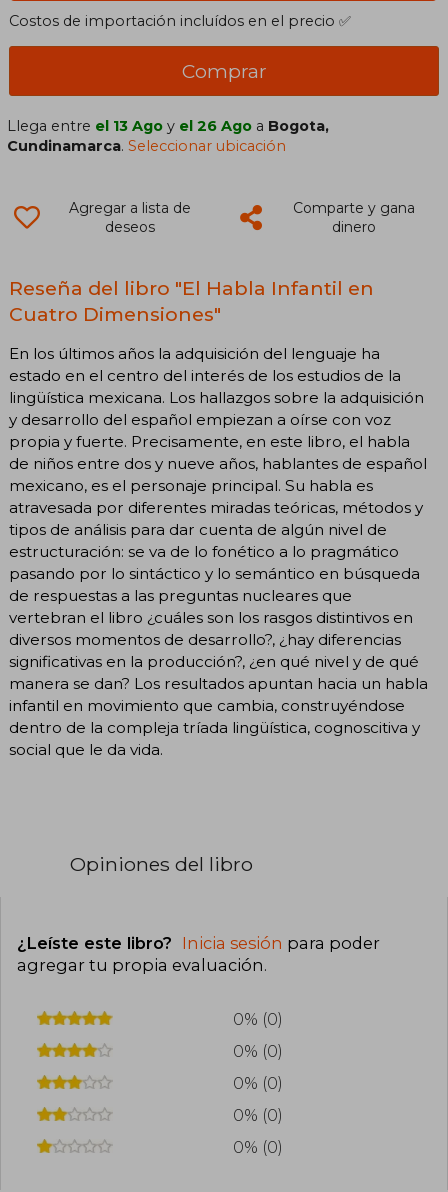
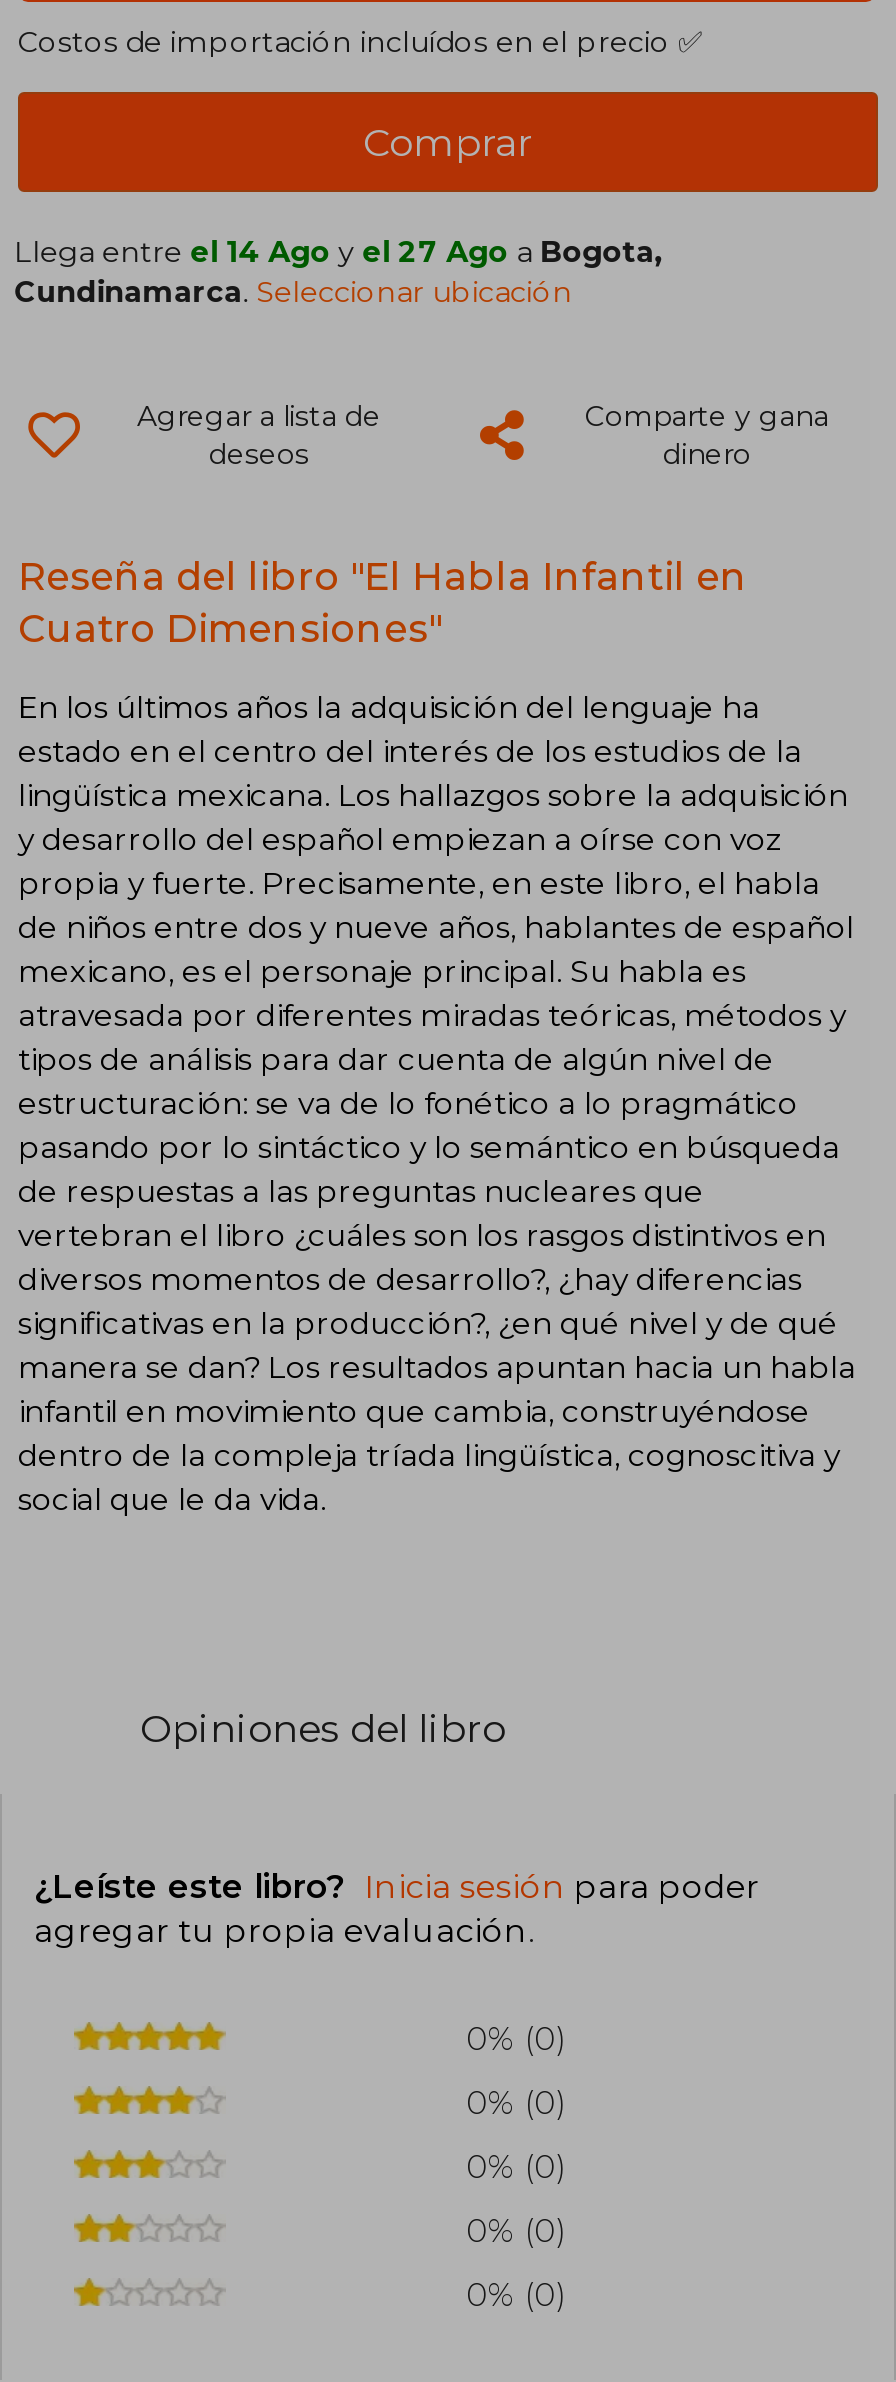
[7,117,329,135] Llega entre el 13 Ago y el 26 Ago a Bogota, -> [14,234,662,270] Llega entre el 14 Ago y el 27 Ago a Bogota,

